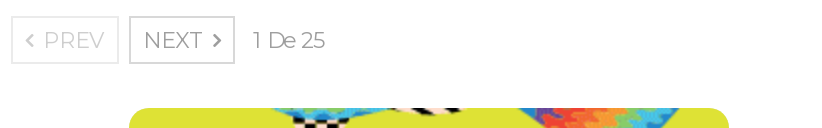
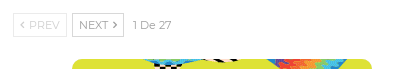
[37,25,325,53] PREV NEXT 1 De 25 -> [26,18,171,32] PREV NEXT 1 De 27

